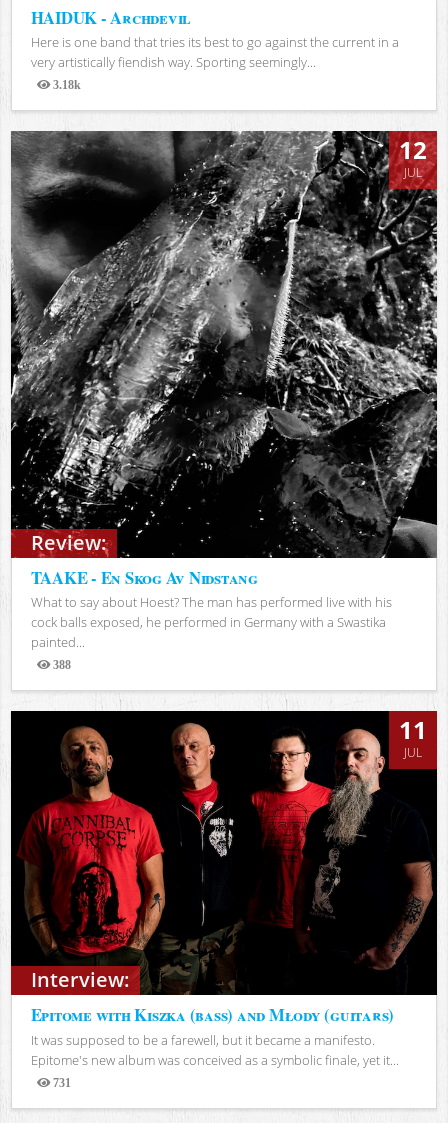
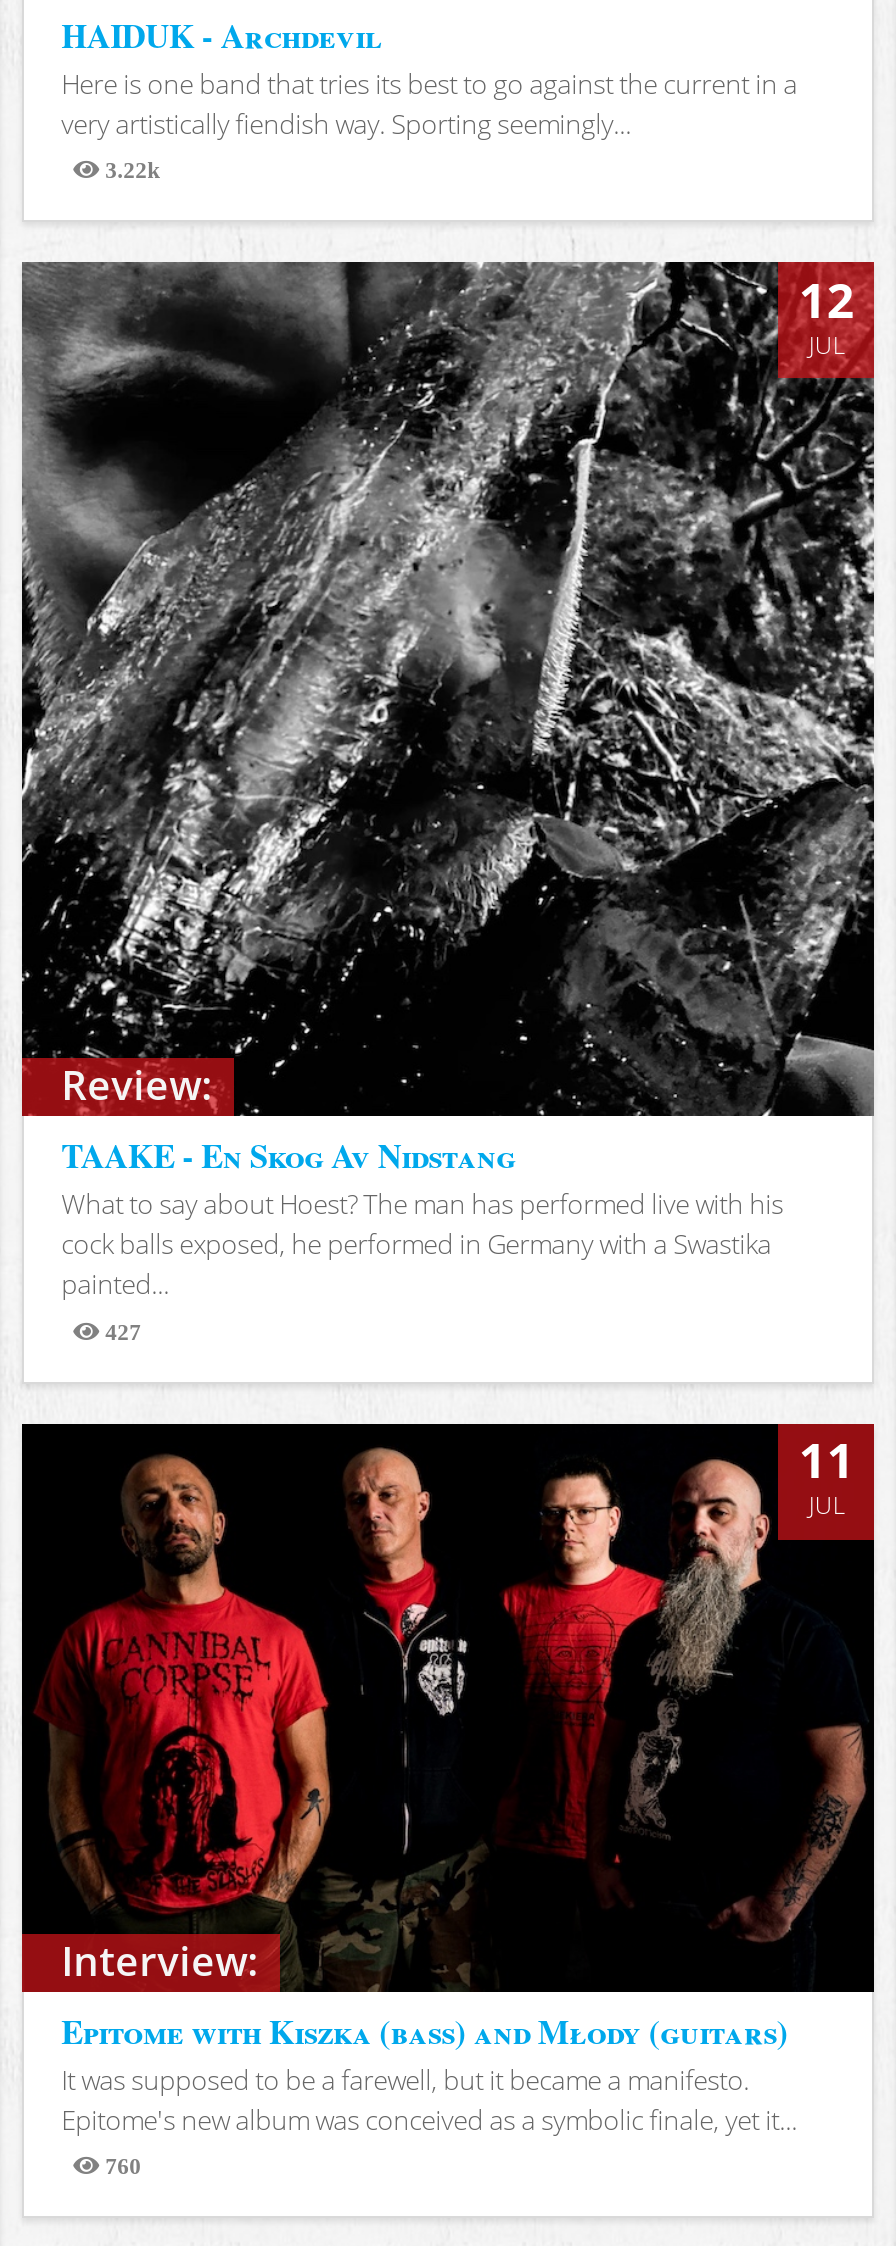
[50,79,81,90] 3.18k -> [99,158,161,180] 3.22k
[50,659,71,670] 388 -> [99,1319,141,1341] 427
[50,1077,71,1088] 731 -> [99,2154,141,2176] 760

